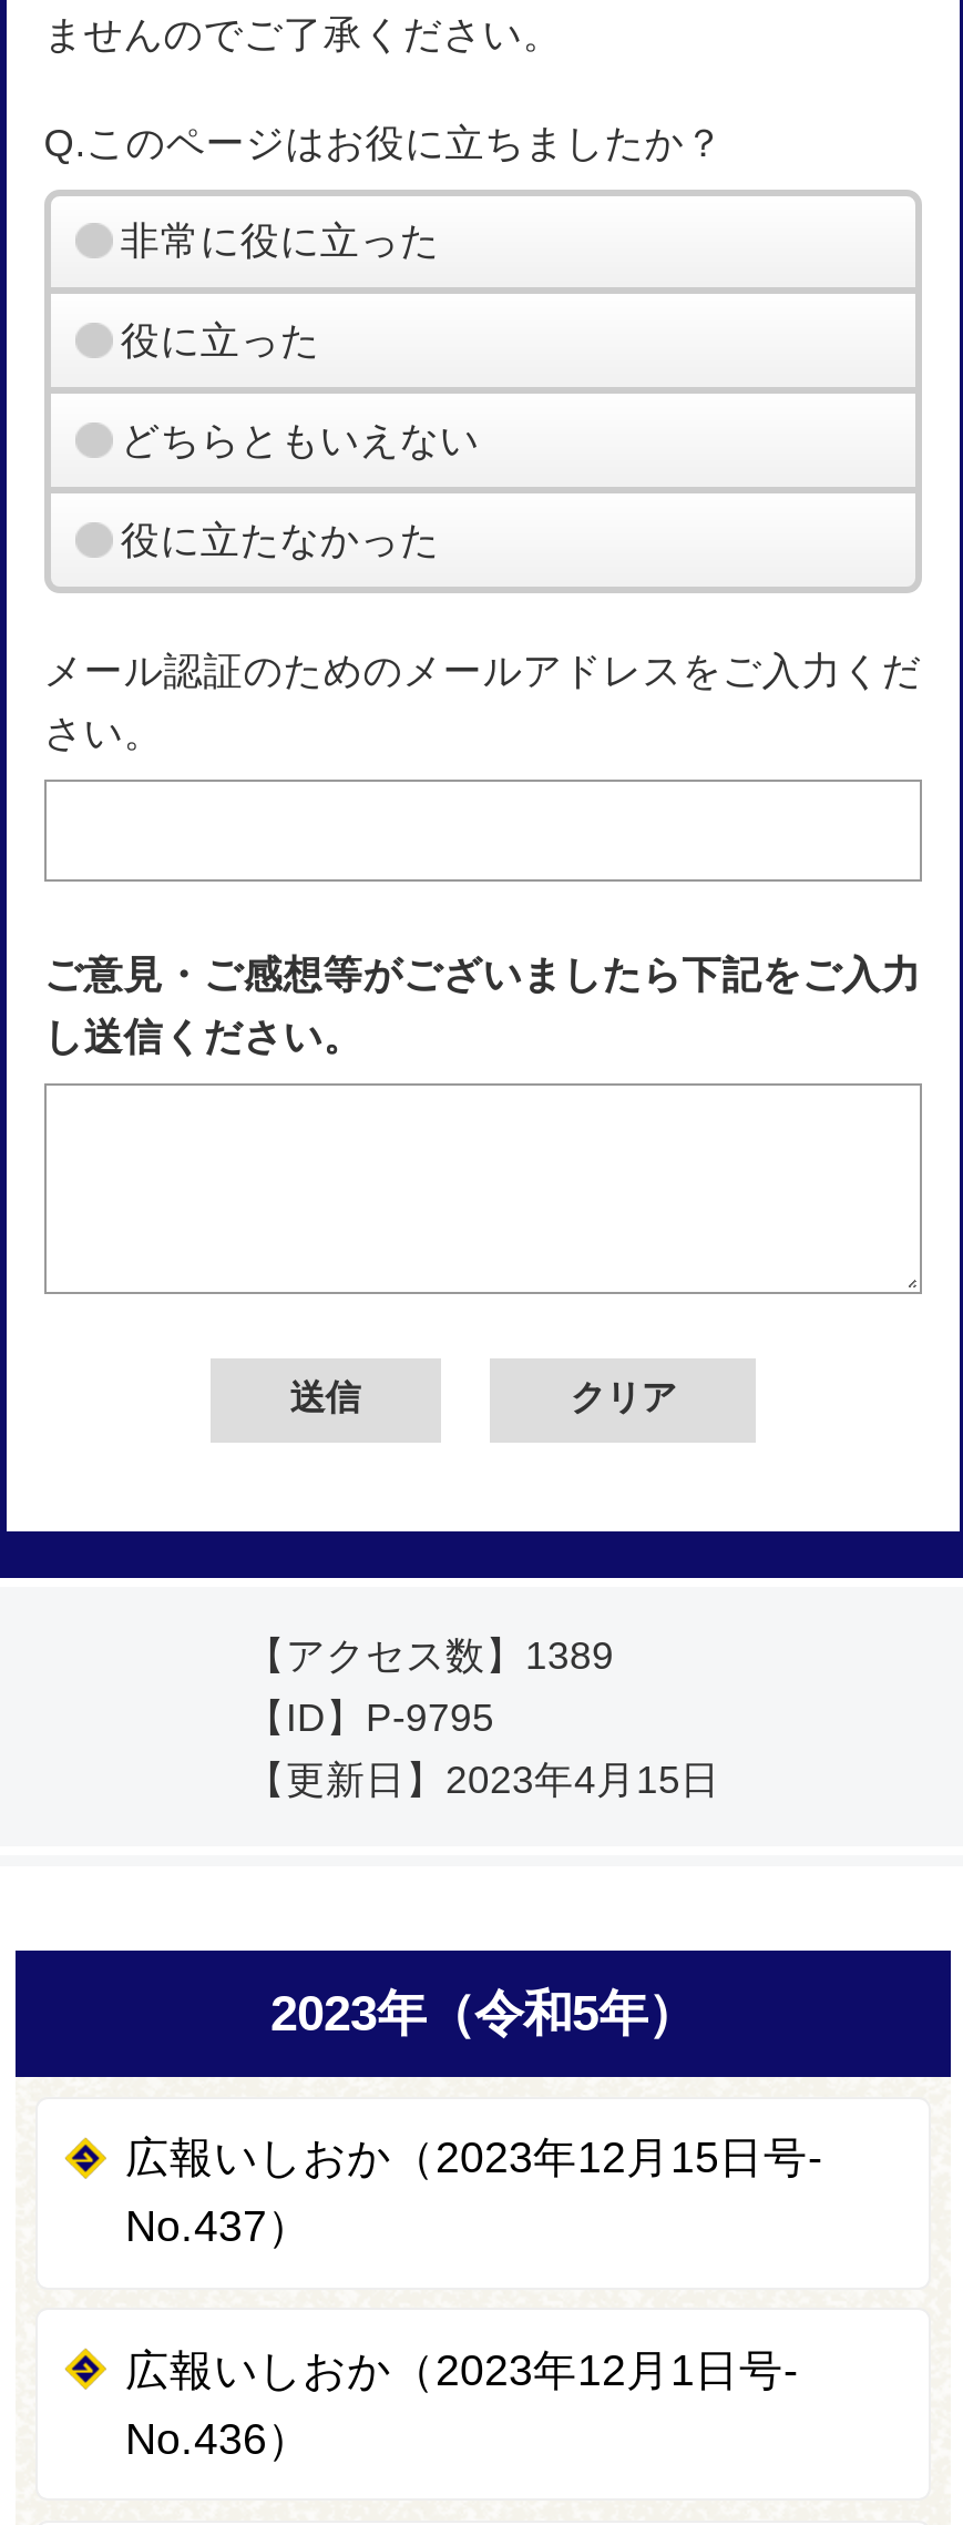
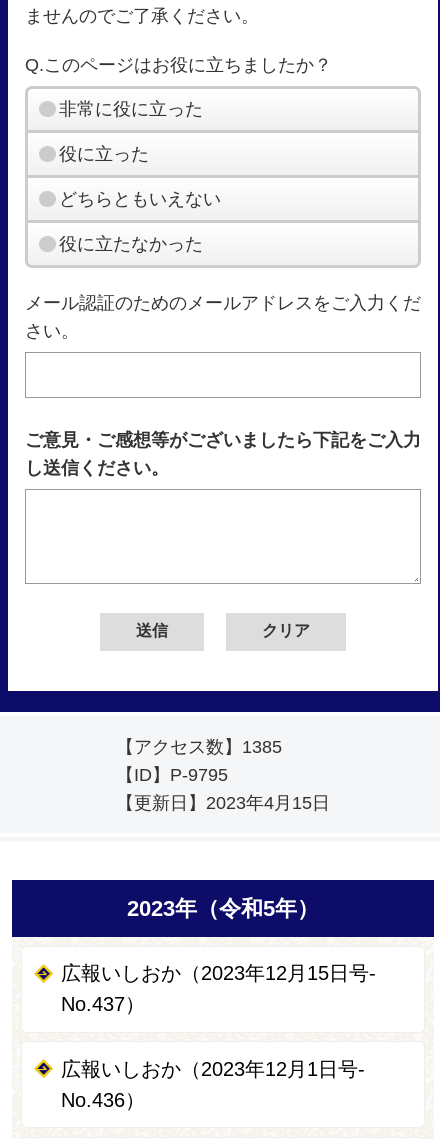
[246,1633,614,1678] 【アクセス数】1389 -> [116,737,282,757] 【アクセス数】1385

